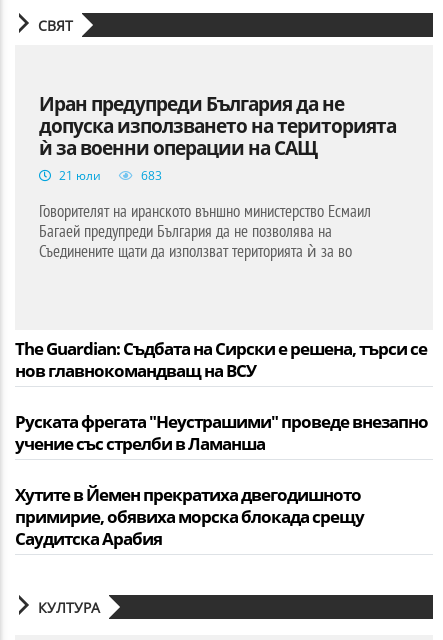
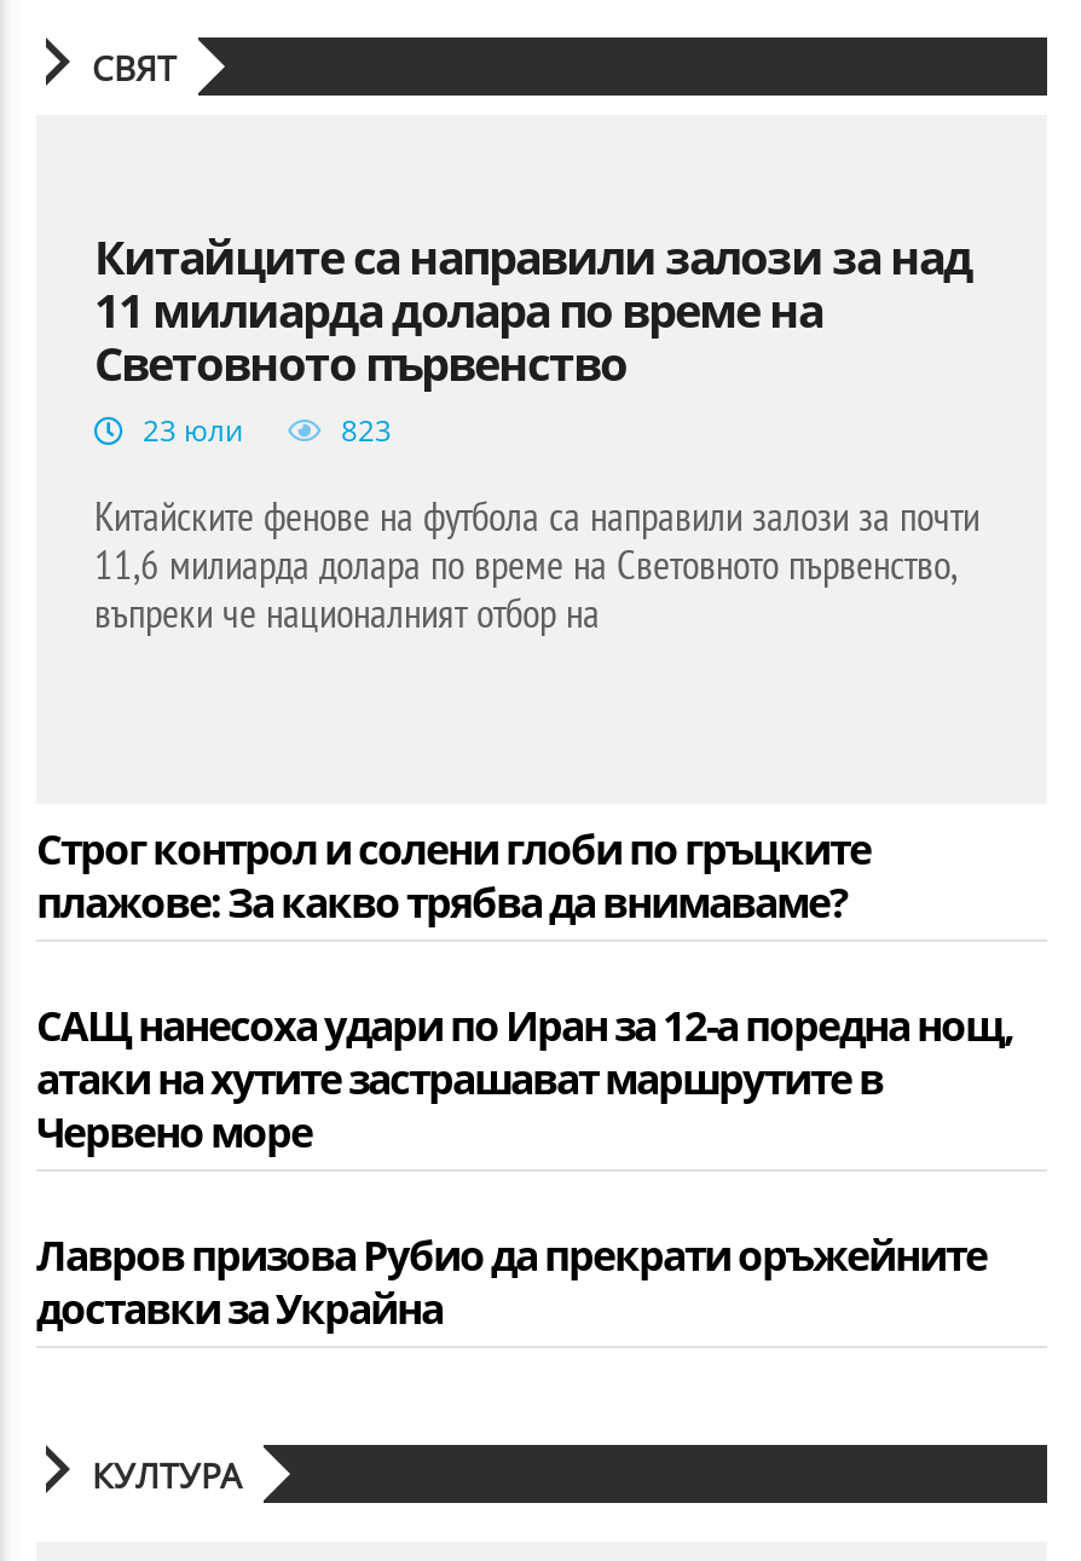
[39,91,396,184] Иран предупреди България да не | допуска използването на територията | ѝ за военни операции на САЩ | 21 юли | 683 -> [94,227,972,451] Китайците са направили залози за над | 11 милиарда долара по време на | Световното първенство | 23 юли | 823
[39,200,371,262] Говорителят на иранското външно министерство Есмаил | Багаей предупреди България да не позволява на | Съединените щати да използват територията ѝ за во -> [94,490,979,640] Китайските фенове на футбола са направили залози за почти | 11,6 милиарда долара по време на Световното първенство, | въпреки че националният отбор на
[15,337,427,382] The Guardian: Съдбата на Сирски е решена, търси се | нов главнокомандващ на ВСУ -> [36,821,871,930] Строг контрол и солени глоби по гръцките | плажове: За какво трябва да внимаваме?
[15,410,428,455] Руската фрегата "Неустрашими" проведе внезапно | учение със стрелби в Ламанша -> [36,998,1013,1160] САЩ нанесоха удари по Иран за 12-а поредна нощ, | атаки на хутите застрашават маршрутите в | Червено море
[15,483,364,550] Хутите в Йемен прекратиха двегодишното | примирие, обявиха морска блокада срещу | Саудитска Арабия -> [36,1228,987,1337] Лавров призова Рубио да прекрати оръжейните | доставки за Украйна

